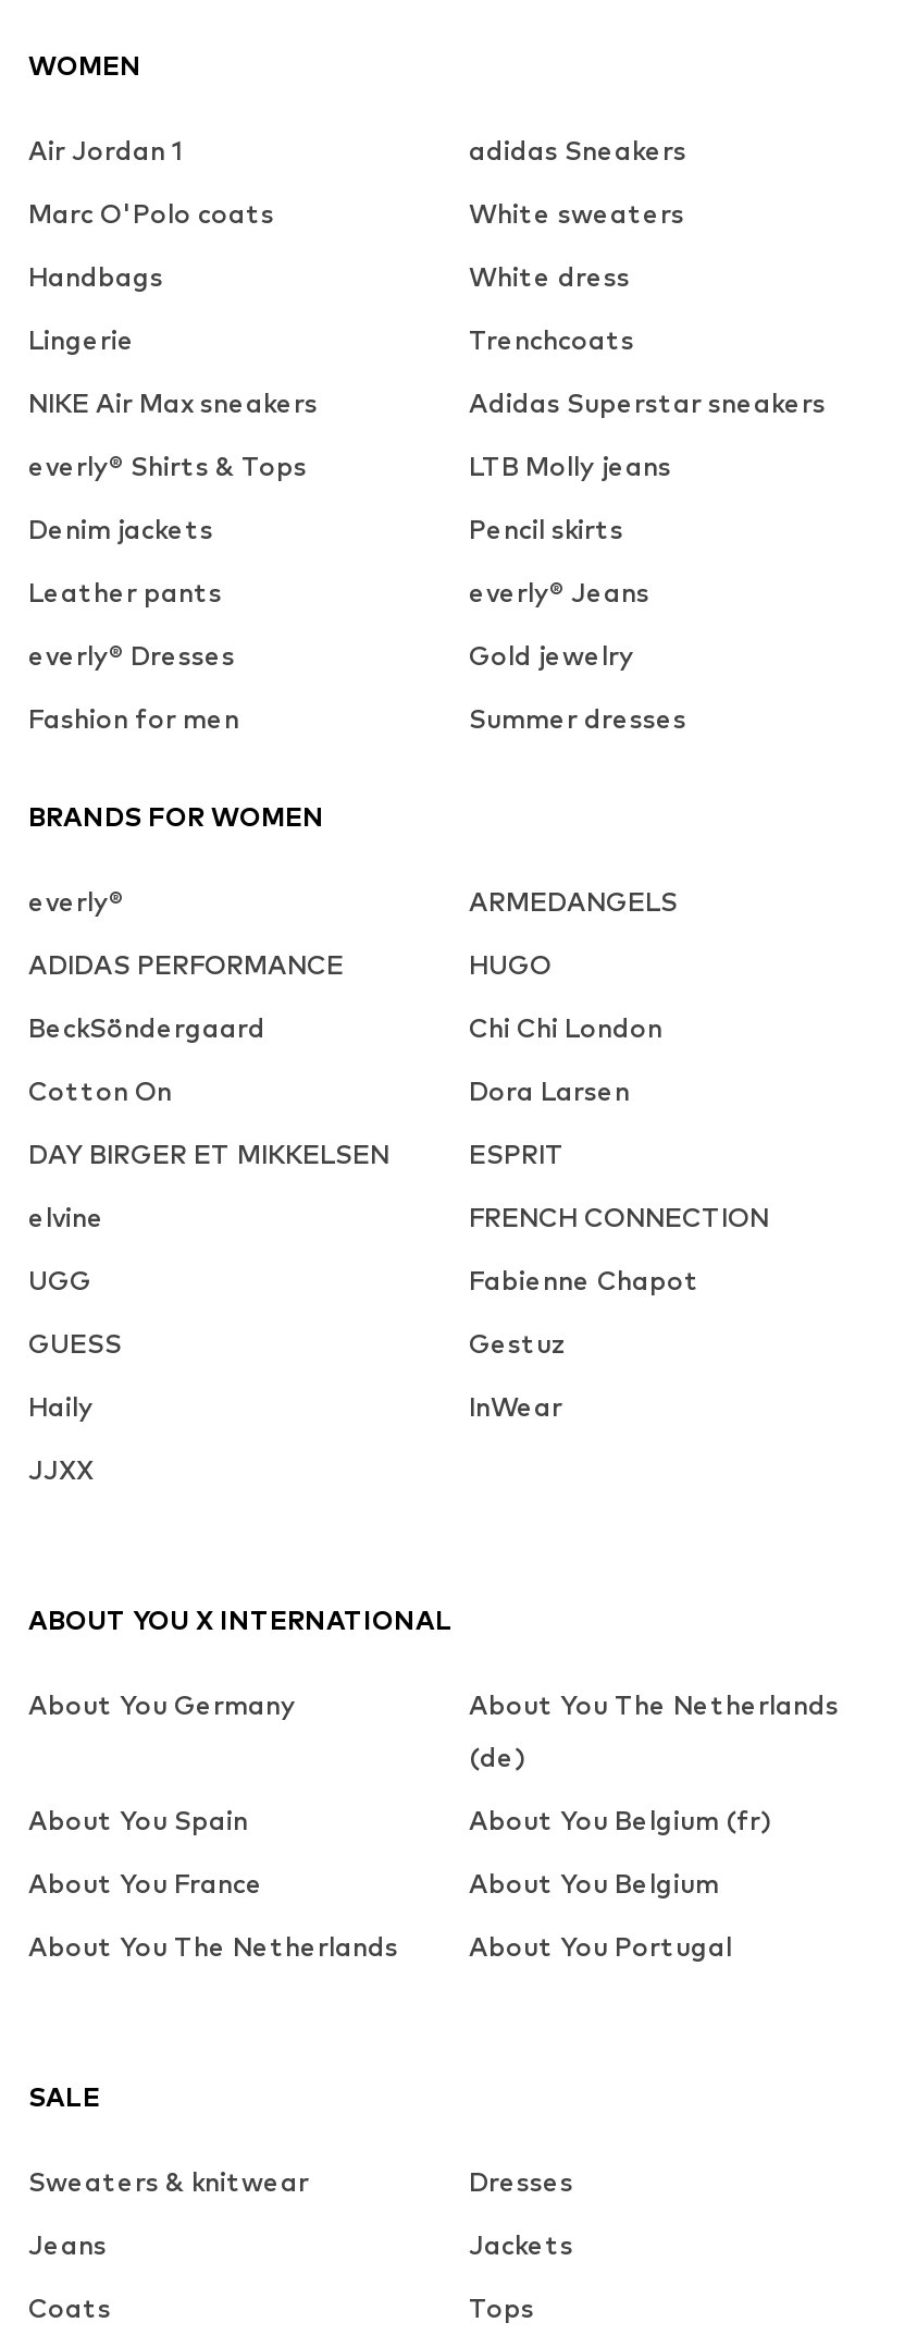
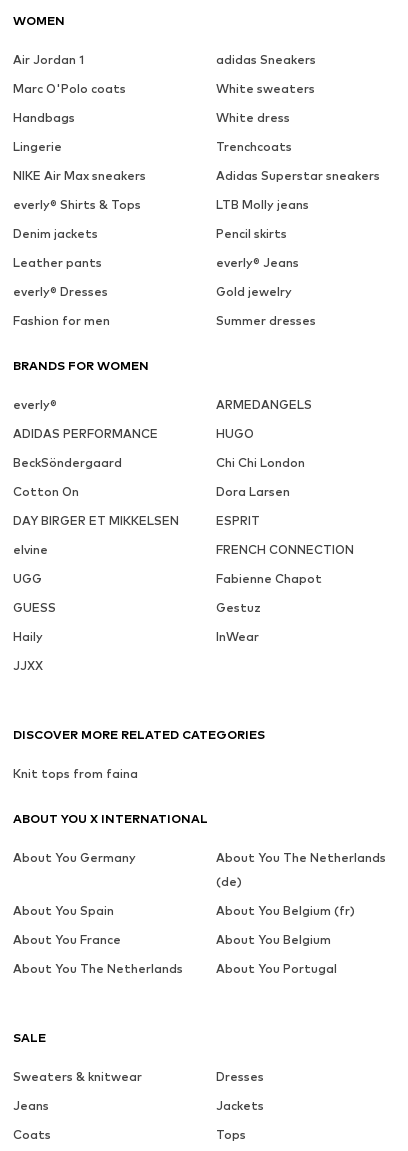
none -> [13,727,265,781] DISCOVER MORE RELATED CATEGORIES | Knit tops from faina

